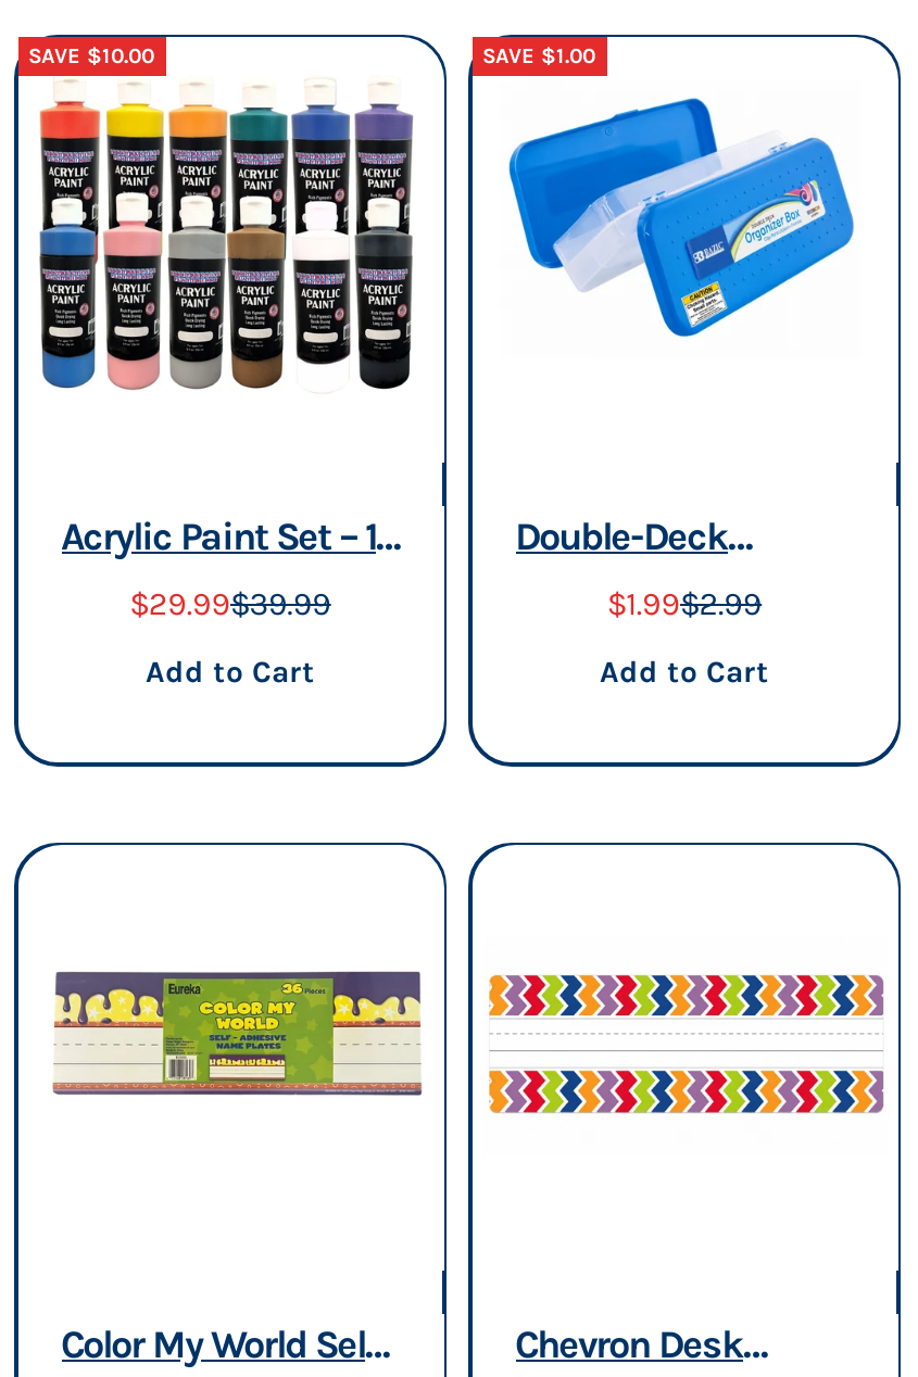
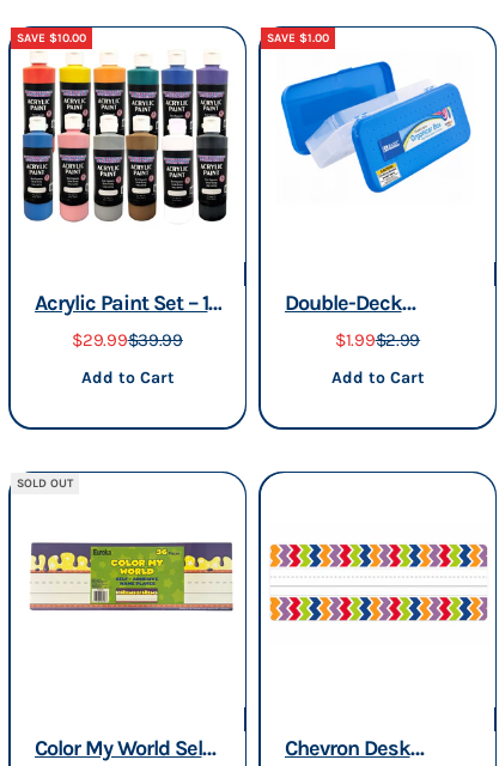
none -> [16,477,72,491] SOLD OUT

